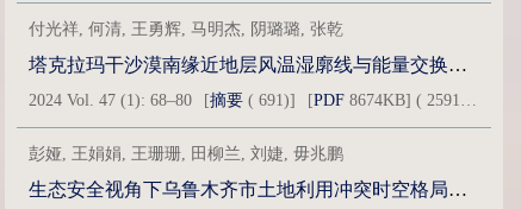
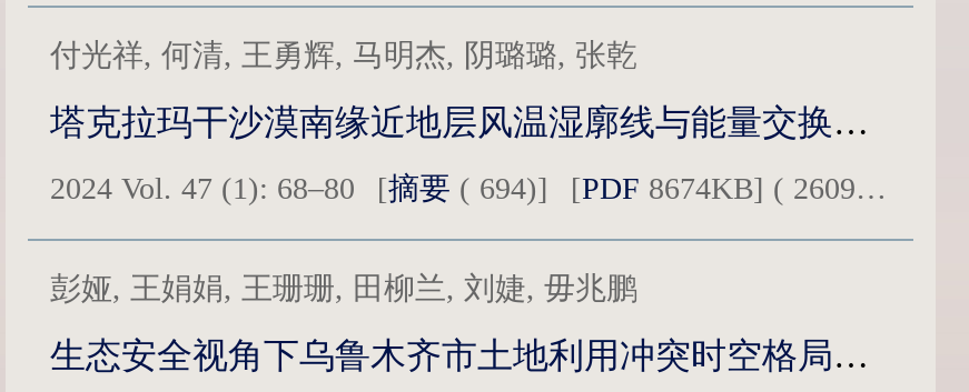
[204,92,296,110] [摘要( 691)] -> [377,173,548,206] [摘要( 694)]
[308,92,460,110] [PDF 8674KB] ( 2591 ) -> [571,173,856,206] [PDF 8674KB] ( 2609 )

